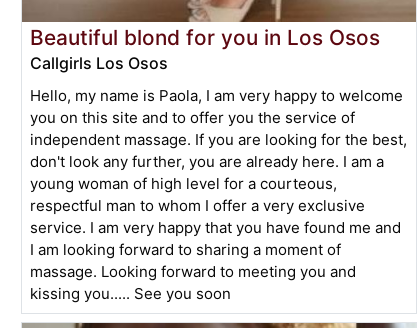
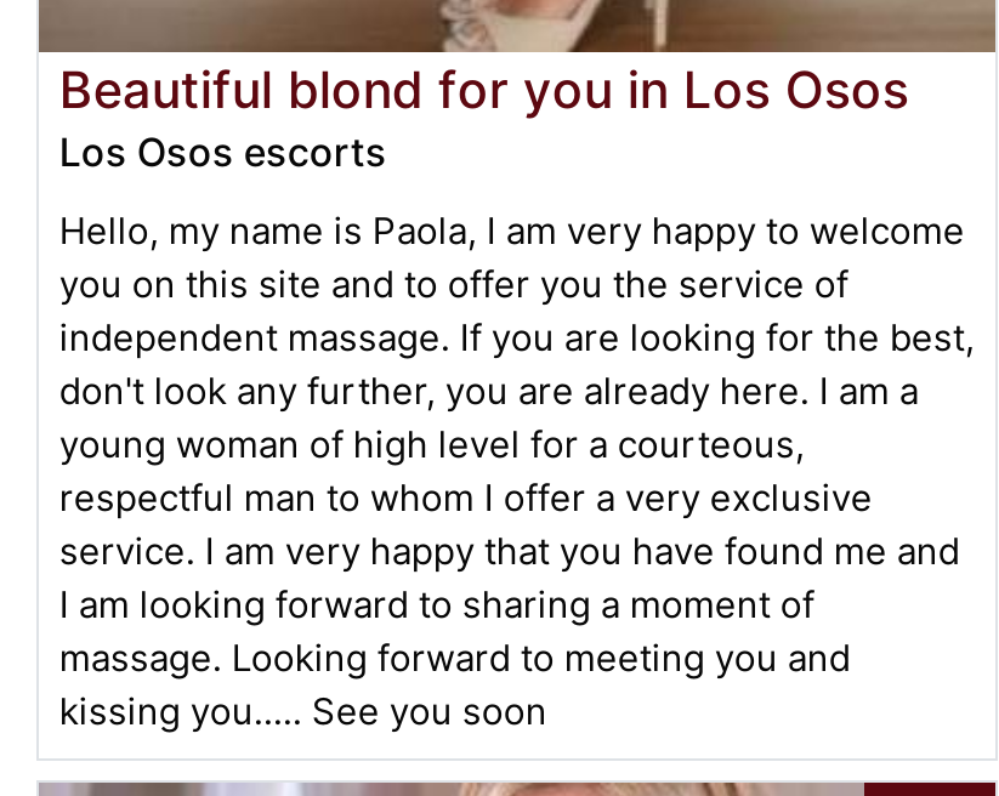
[30,53,168,73] Callgirls Los Osos -> [59,128,387,176] Los Osos escorts

